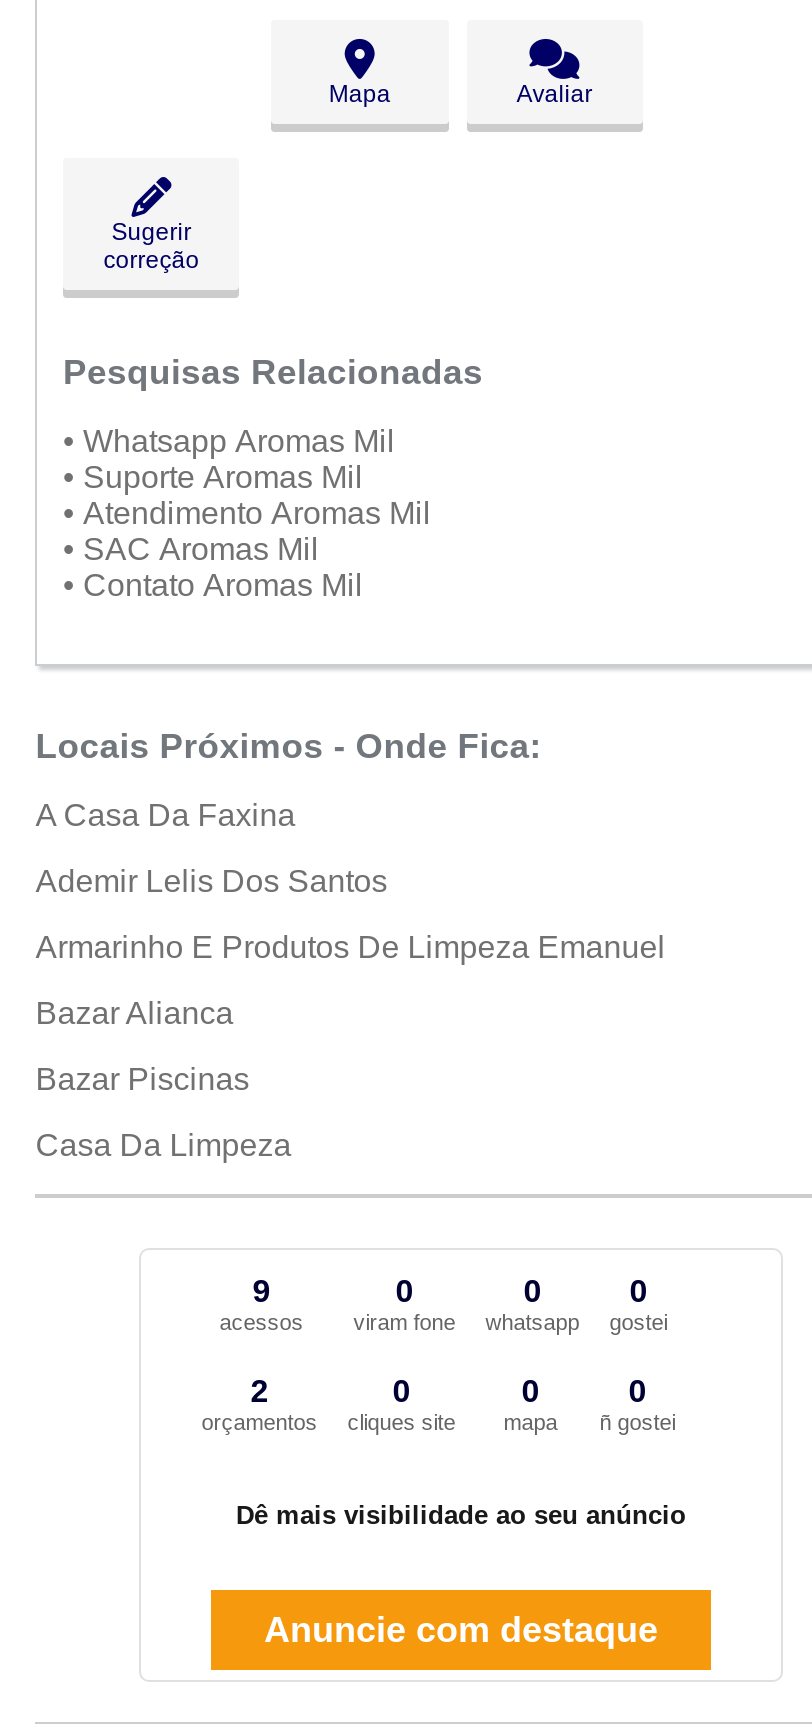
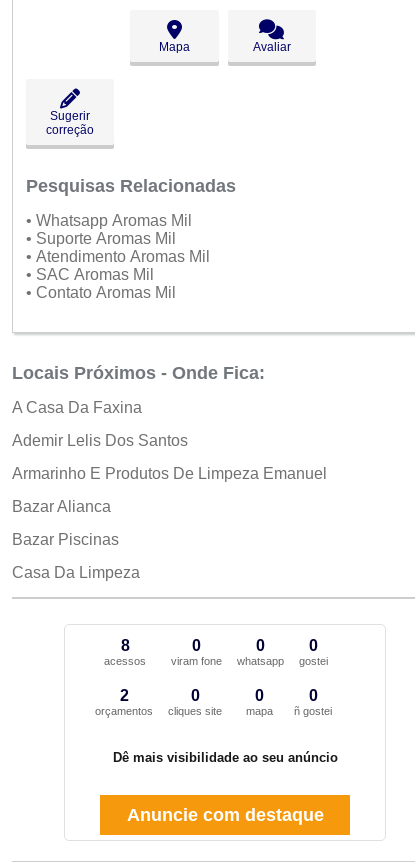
[252,1274,270,1308] 9 -> [121,637,130,654] 8

